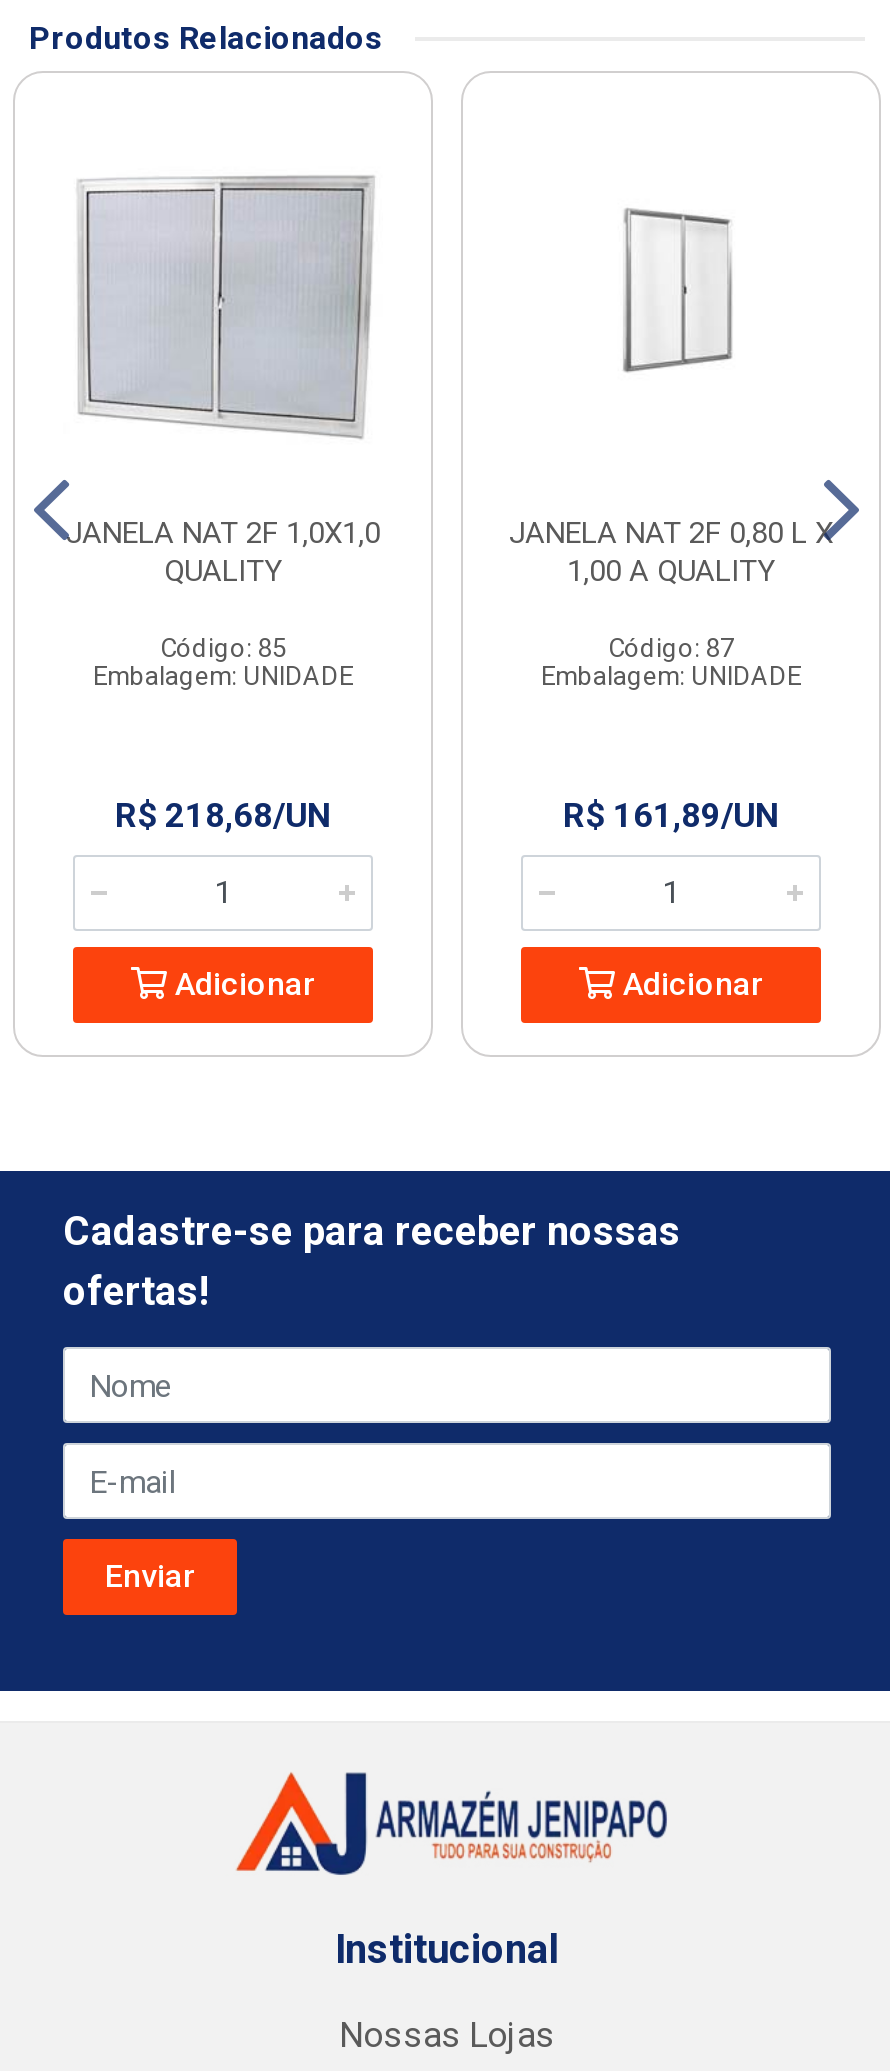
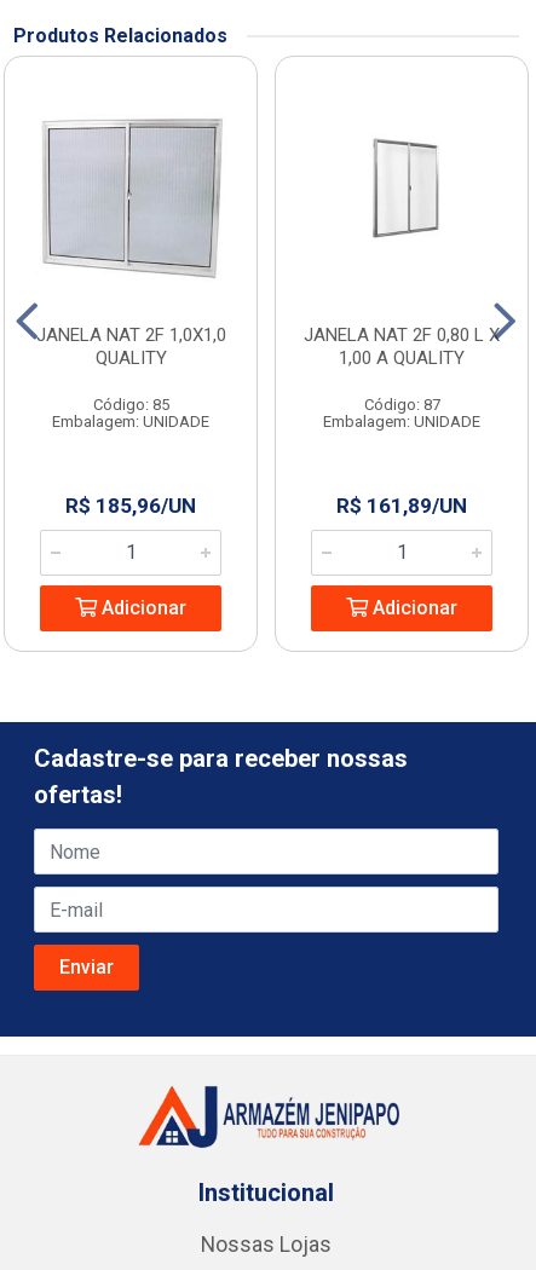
[115,795,331,835] R$ 218,68/UN -> [65,493,196,518] R$ 185,96/UN

